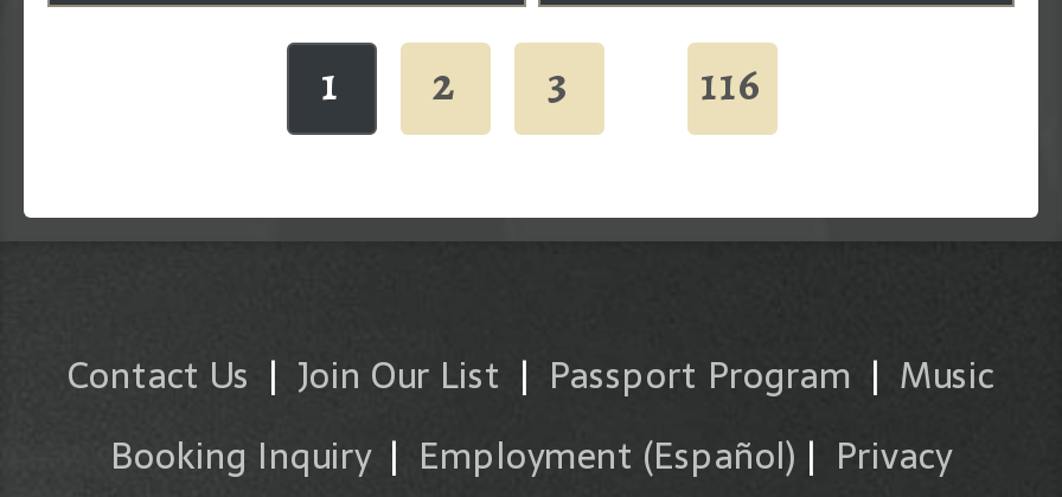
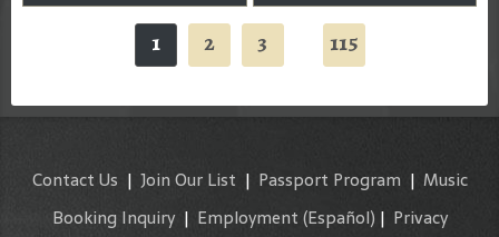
[700,52,762,116] 116 -> [329,28,358,58] 115

